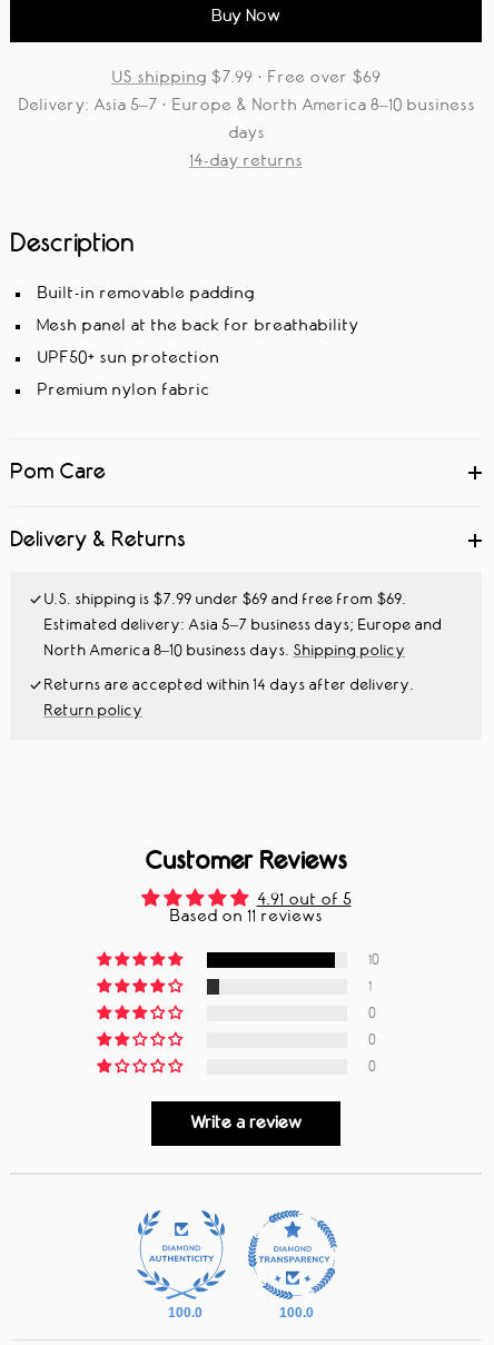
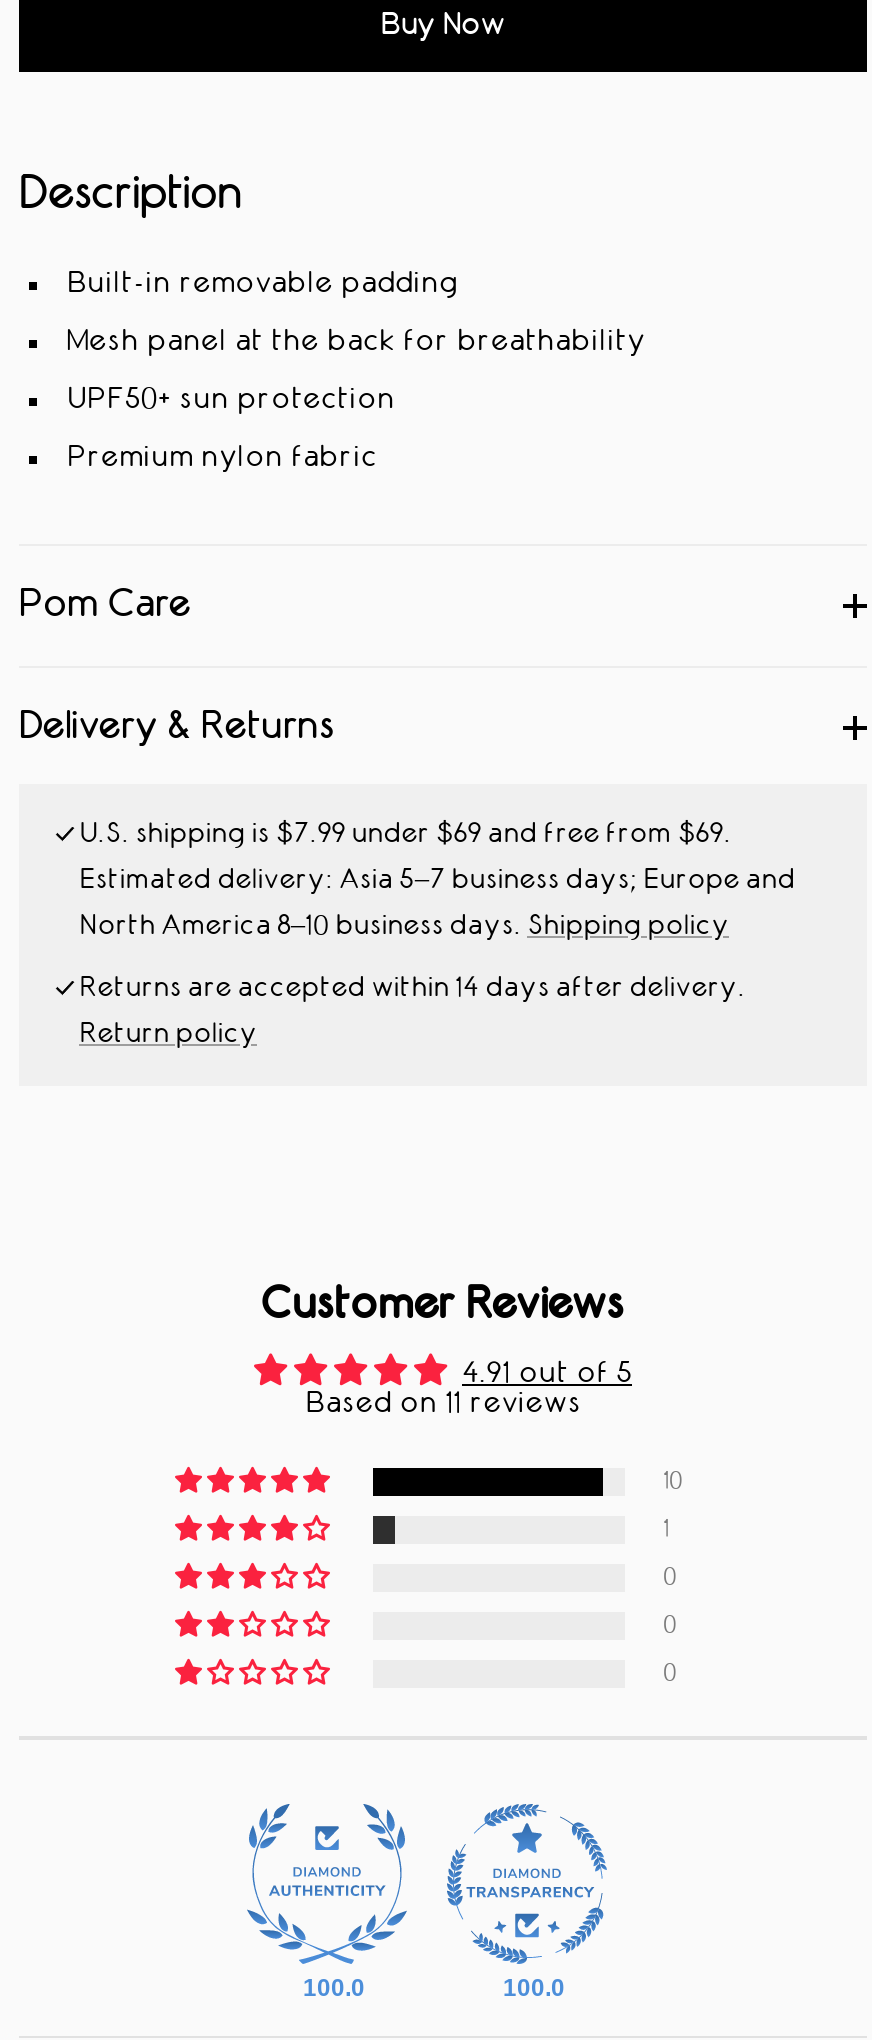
[17,70,475,169] US shipping $7.99 · Free over $69 | Delivery: Asia 5–7 · Europe & North America 8–10 business | days | 14-day returns -> none
[191,1115,301,1131] Write a review -> none

